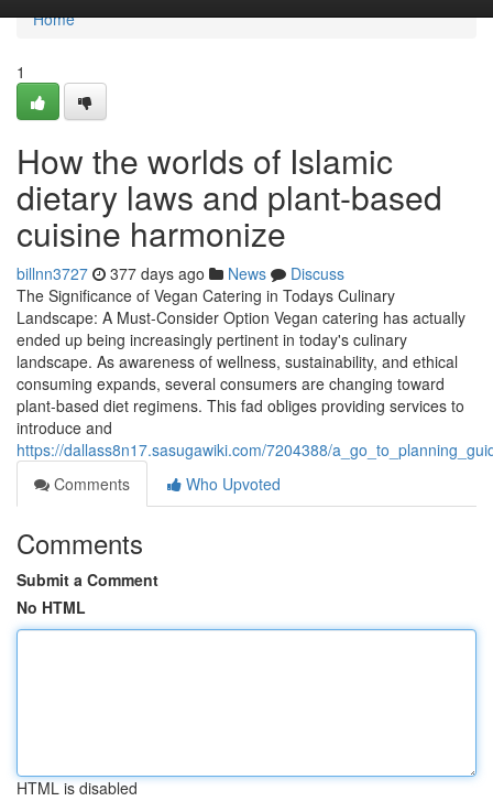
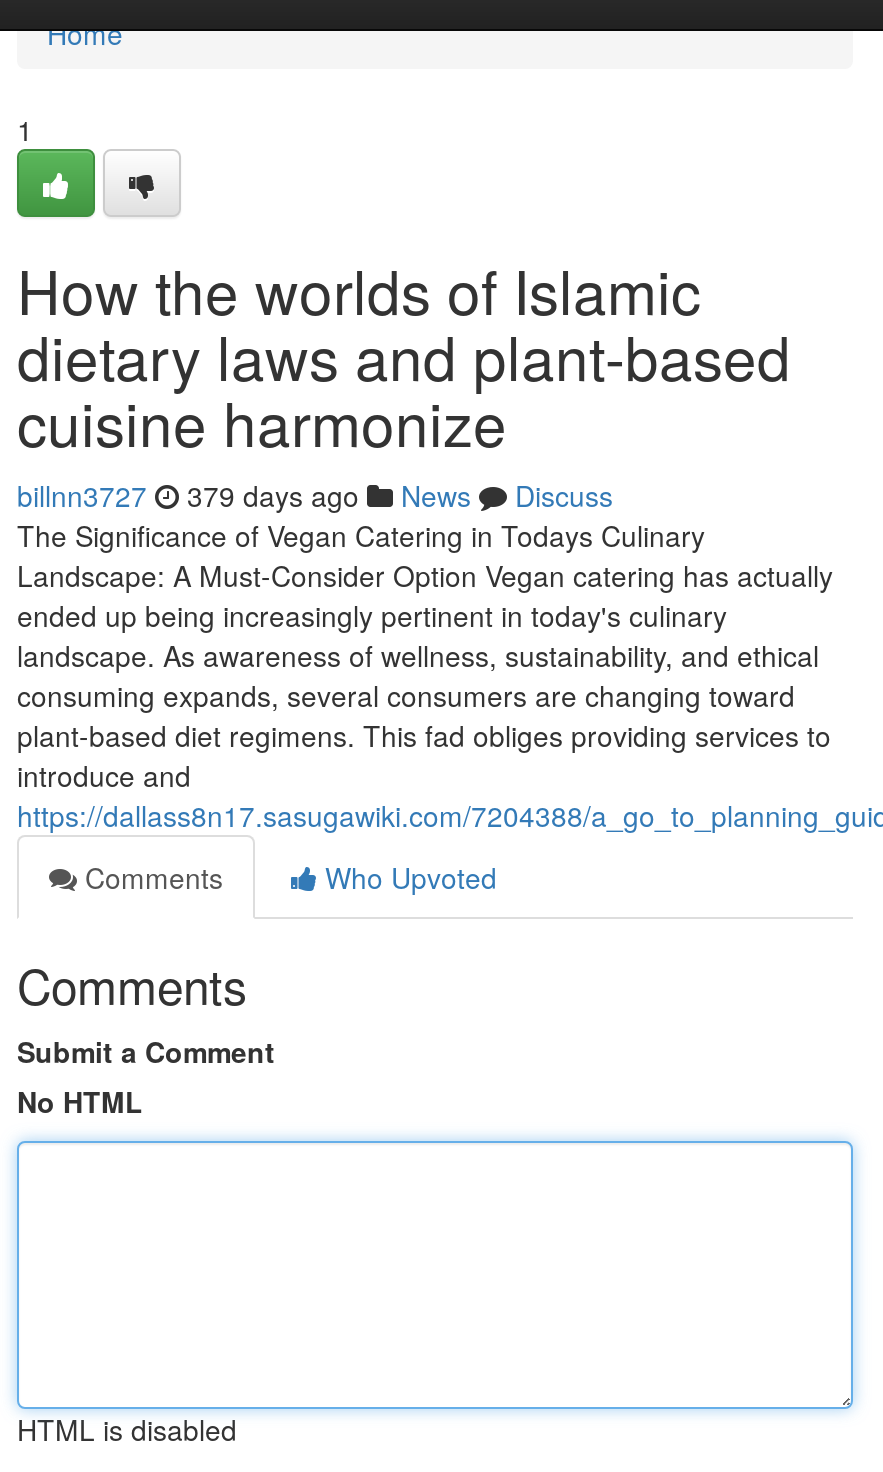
[17,262,344,284] billnn3727 377 days ago News Discuss -> [17,475,613,515] billnn3727 379 days ago News Discuss

